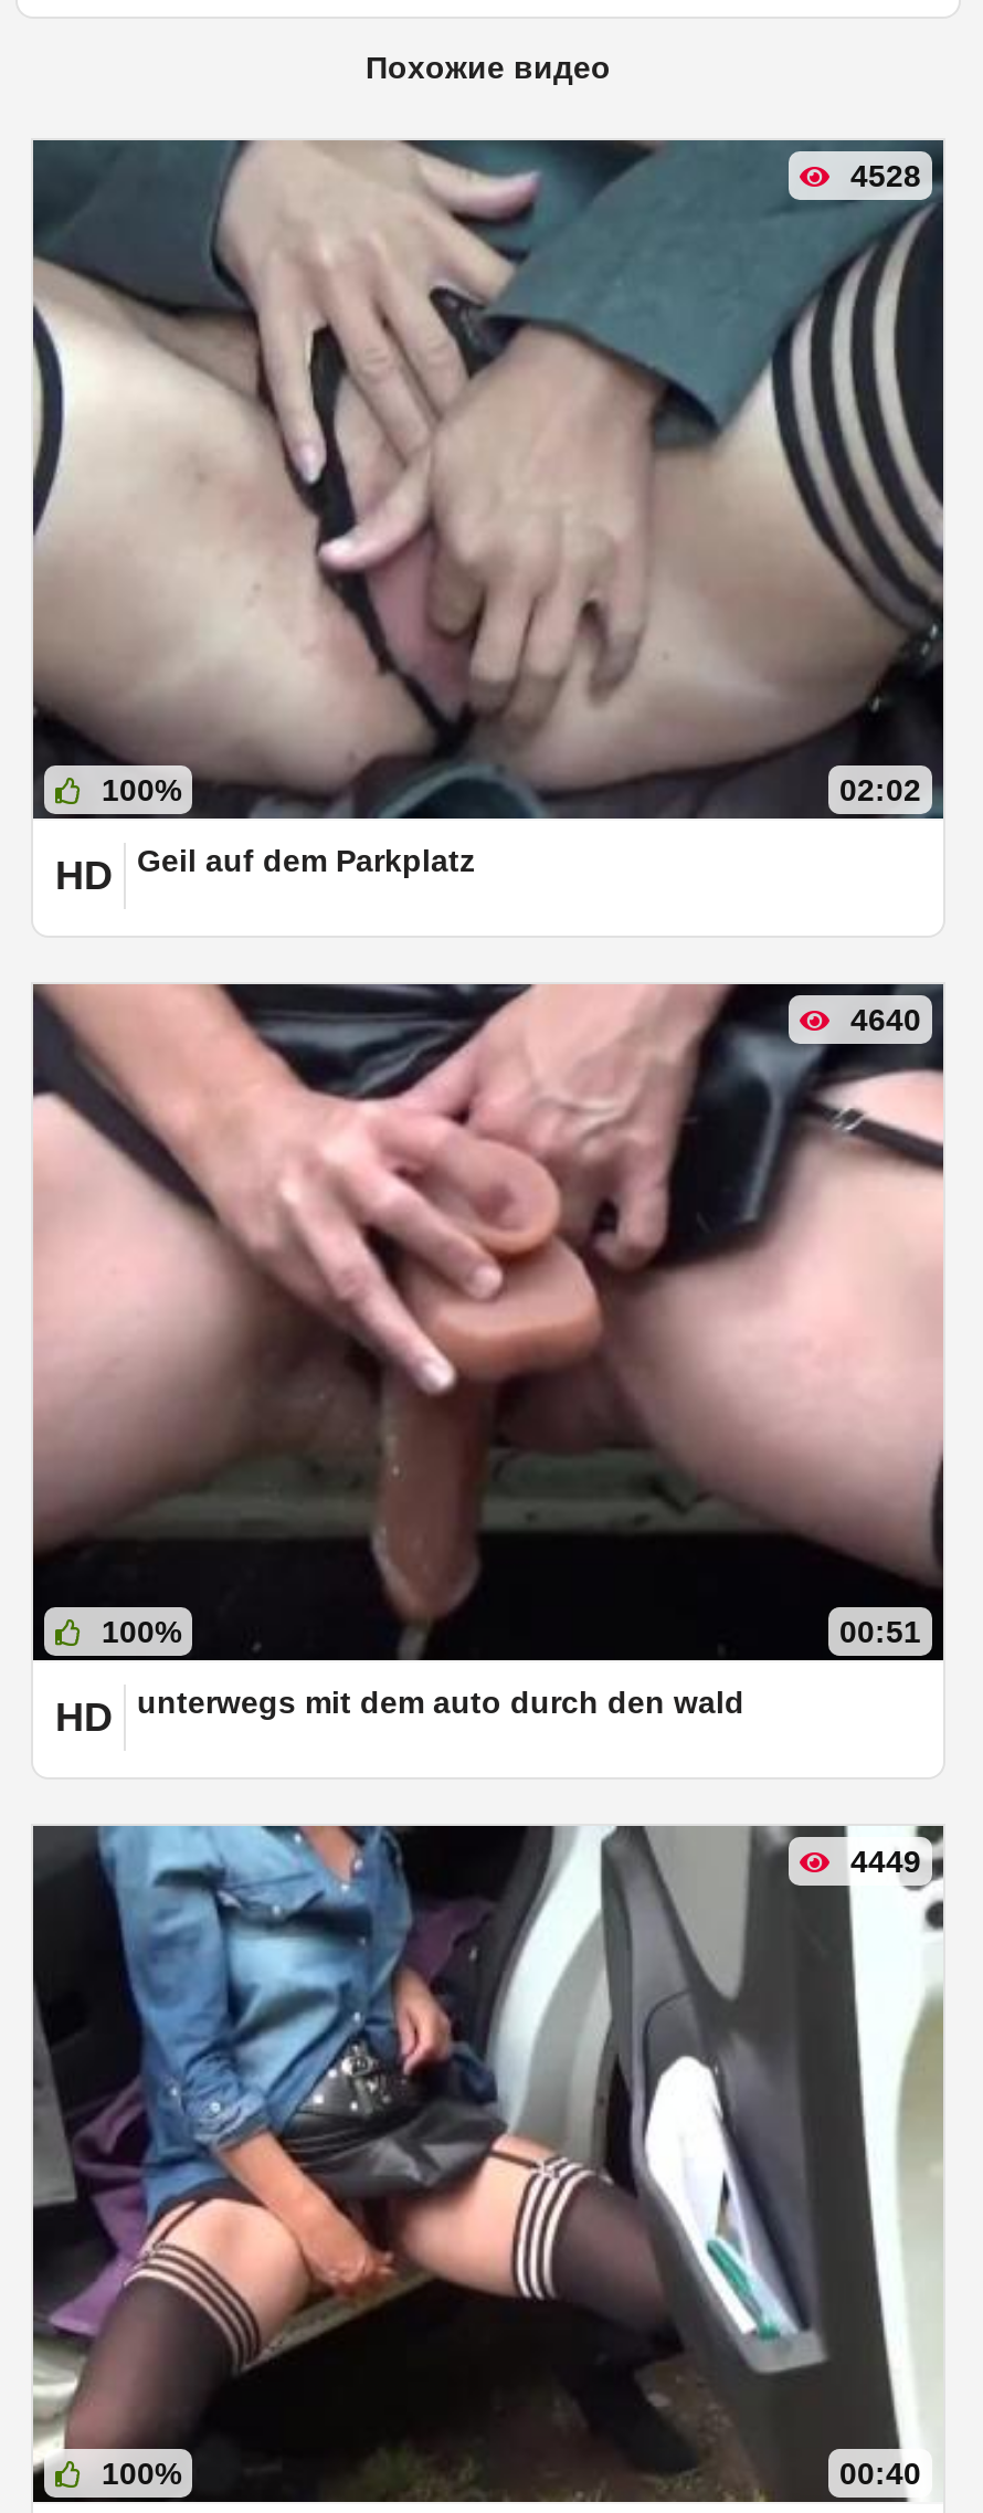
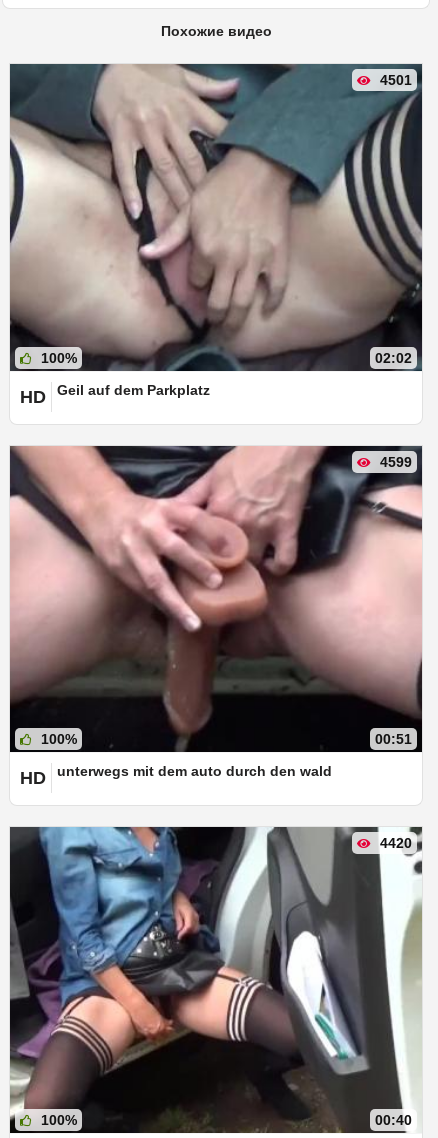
[842,158,921,194] 4528 -> [376,72,412,88] 4501
[842,1001,921,1036] 4640 -> [376,453,412,469] 4599
[842,1843,921,1879] 4449 -> [376,835,412,851] 4420

